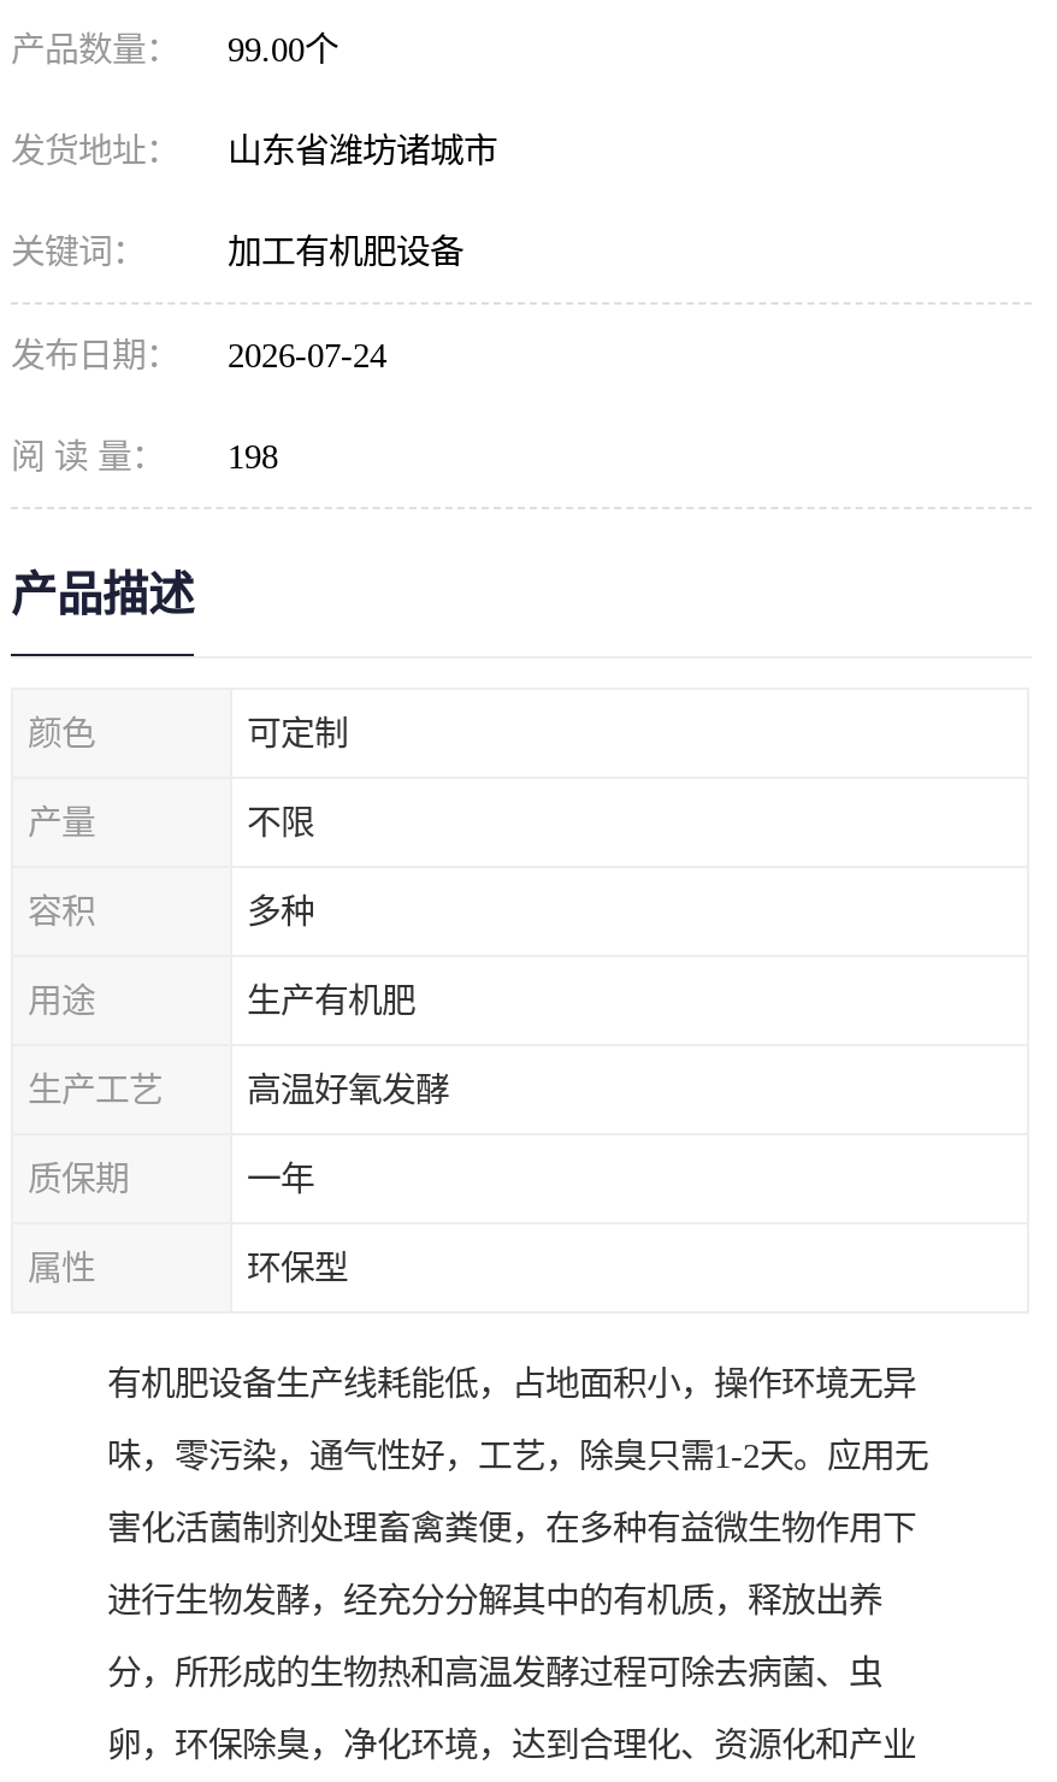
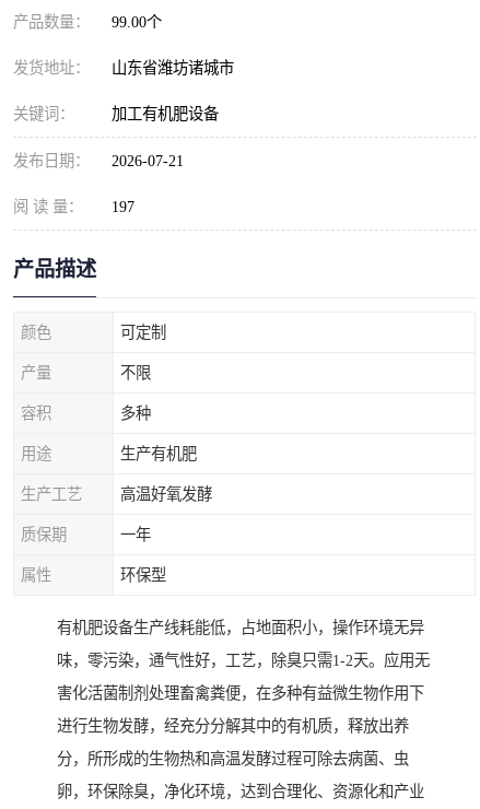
[11,336,386,374] 发布日期： 2026-07-24 -> [13,152,184,169] 发布日期： 2026-07-21
[11,437,278,476] 阅 读 量： 198 -> [13,198,134,215] 阅 读 量： 197

